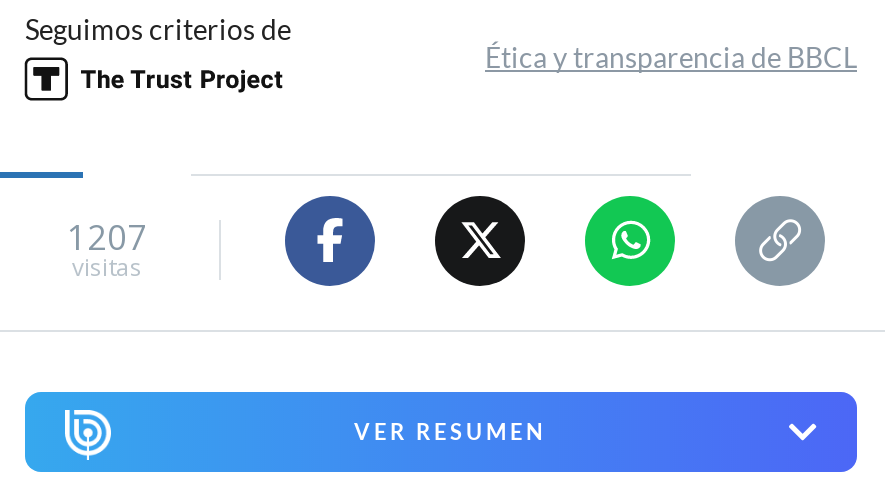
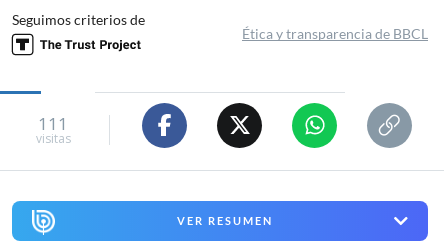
[67,214,147,260] 1207 -> [38,112,68,135] 111

